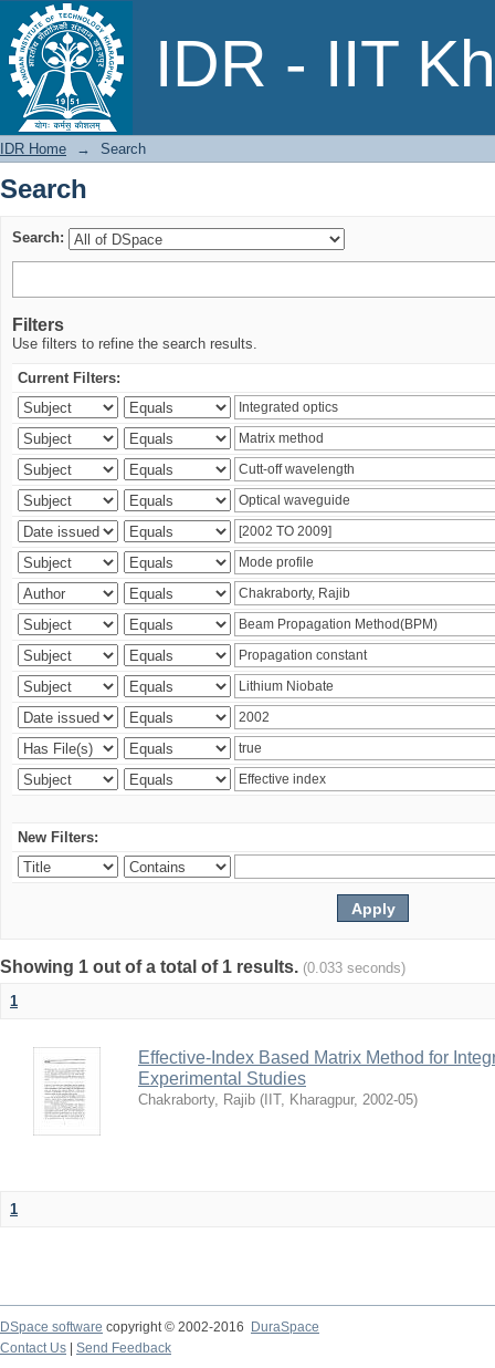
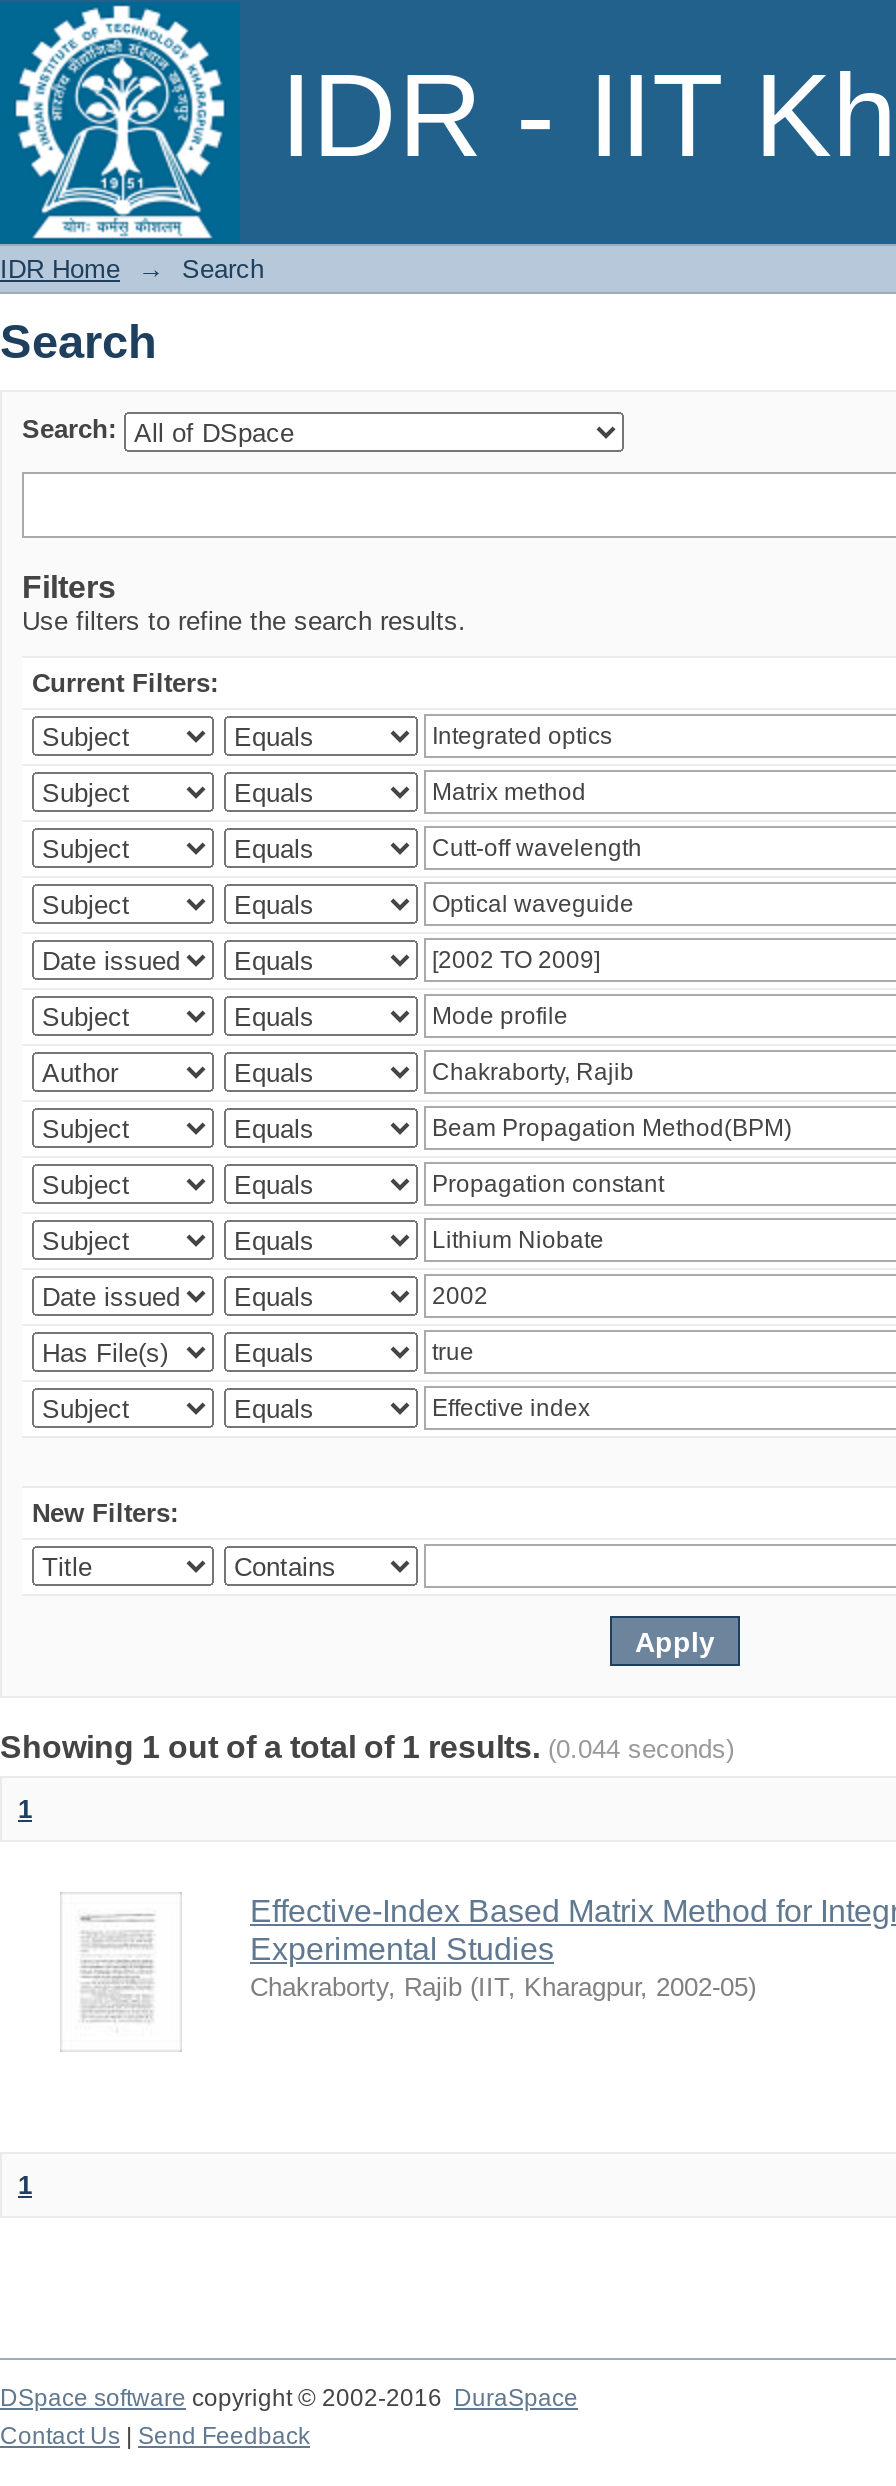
[0,957,406,976] Showing 1 out of a total of 1 results. (0.033 seconds) -> [0,1730,734,1764] Showing 1 out of a total of 1 results. (0.044 seconds)

